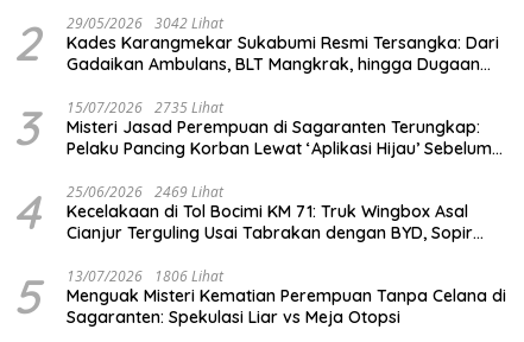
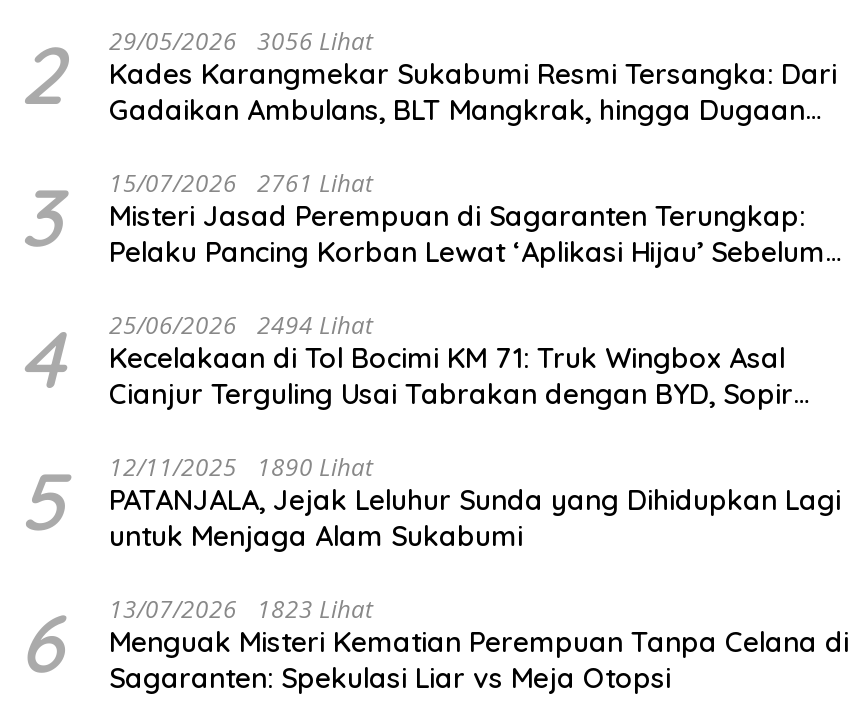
[13,13,499,75] 2 29/05/2026 3042 Lihat Kades Karangmekar Sukabumi Resmi Tersangka: Dari Gadaikan Ambulans, BLT Mangkrak, hingga Dugaan -> [19,23,837,127] 2 29/05/2026 3056 Lihat Kades Karangmekar Sukabumi Resmi Tersangka: Dari Gadaikan Ambulans, BLT Mangkrak, hingga Dugaan
[13,98,492,159] 3 15/07/2026 2735 Lihat Misteri Jasad Perempuan di Sagaranten Terungkap: Pelaku Pancing Korban Lewat ‘Aplikasi Hijau’ Sebelum -> [19,165,825,269] 3 15/07/2026 2761 Lihat Misteri Jasad Perempuan di Sagaranten Terungkap: Pelaku Pancing Korban Lewat ‘Aplikasi Hijau’ Sebelum
[13,182,473,244] 4 25/06/2026 2469 Lihat Kecelakaan di Tol Bocimi KM 71: Truk Wingbox Asal Cianjur Terguling Usai Tabrakan dengan BYD, Sopir -> [19,307,793,411] 4 25/06/2026 2494 Lihat Kecelakaan di Tol Bocimi KM 71: Truk Wingbox Asal Cianjur Terguling Usai Tabrakan dengan BYD, Sopir
[67,266,223,286] 13/07/2026 1806 Lihat -> [19,449,841,691] 12/11/2025 1890 Lihat | PATANJALA, Jejak Leluhur Sunda yang Dihidupkan Lagi | untuk Menjaga Alam Sukabumi | 6 | 13/07/2026 1823 Lihat

